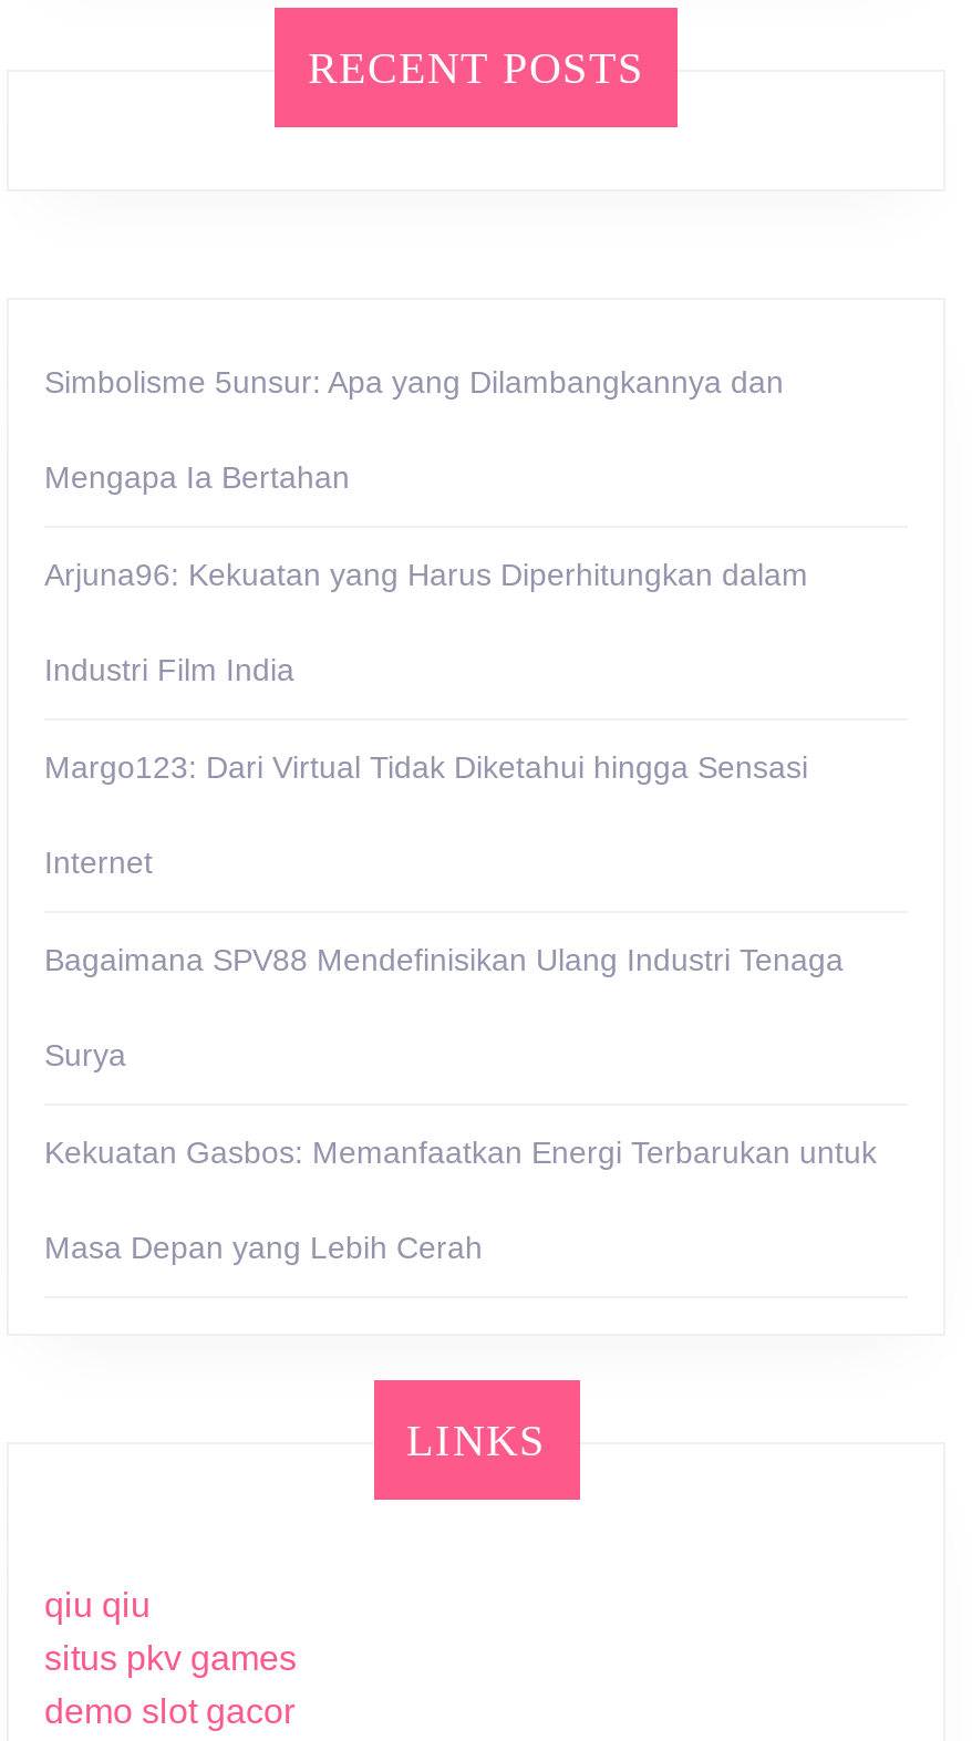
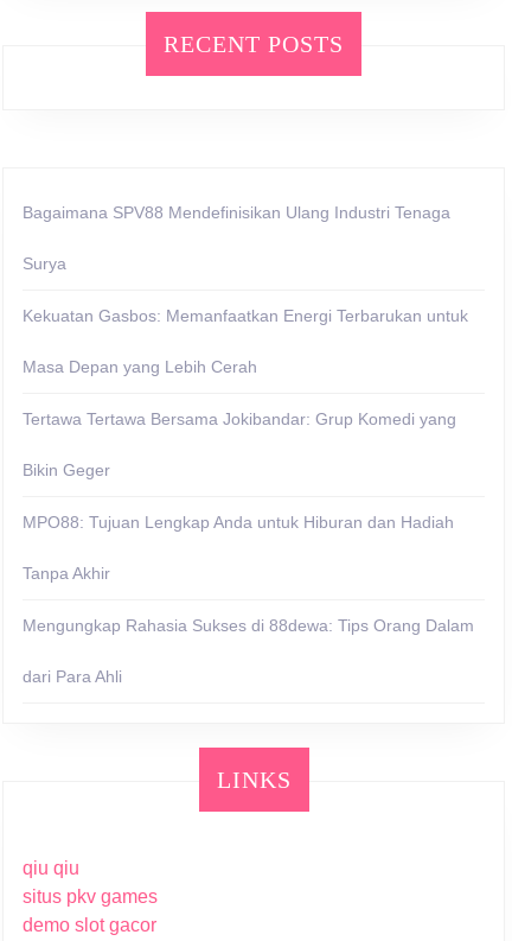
[44,364,808,879] Simbolisme 5unsur: Apa yang Dilambangkannya dan | Mengapa Ia Bertahan | Arjuna96: Kekuatan yang Harus Diperhitungkan dalam | Industri Film India | Margo123: Dari Virtual Tidak Diketahui hingga Sensasi | Internet -> none
moved [44,941,877,1265] -> [23,203,468,376]: Bagaimana SPV88 Mendefinisikan Ulang Industri Tenaga | Surya | Kekuatan Gasbos: Memanfaatkan Energi Terbarukan untuk | Masa Depan yang Lebih Cerah
none -> [23,409,474,686] Tertawa Tertawa Bersama Jokibandar: Grup Komedi yang | Bikin Geger | MPO88: Tujuan Lengkap Anda untuk Hiburan dan Hadiah | Tanpa Akhir | Mengungkap Rahasia Sukses di 88dewa: Tips Orang Dalam | dari Para Ahli

